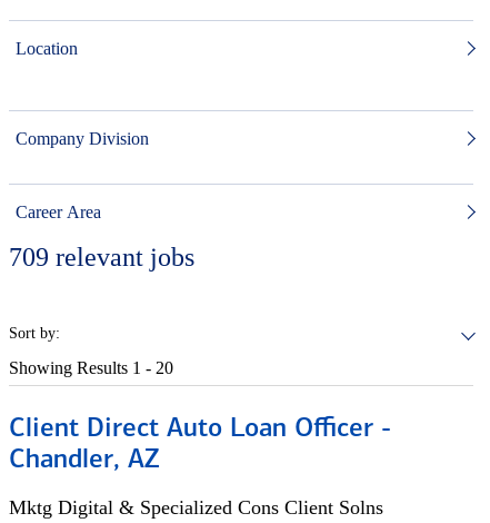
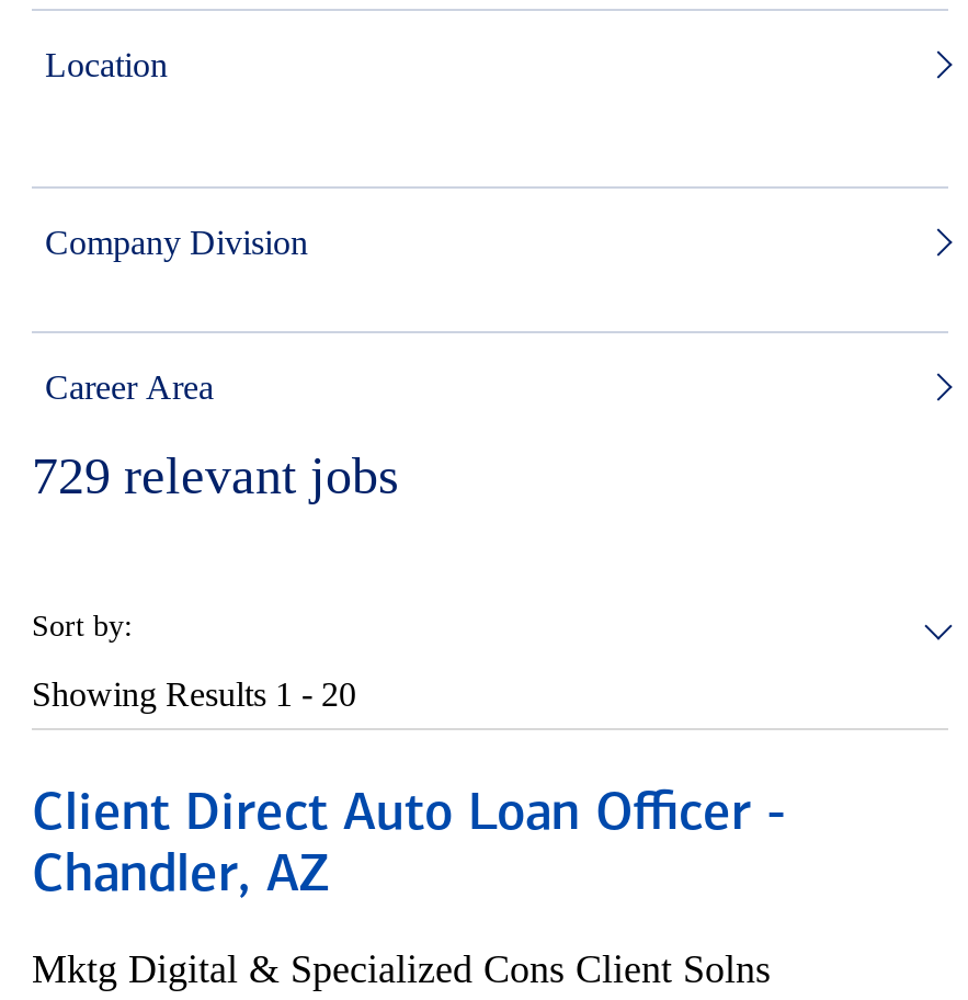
[9,243,194,272] 709 relevant jobs -> [32,447,398,504] 729 relevant jobs

